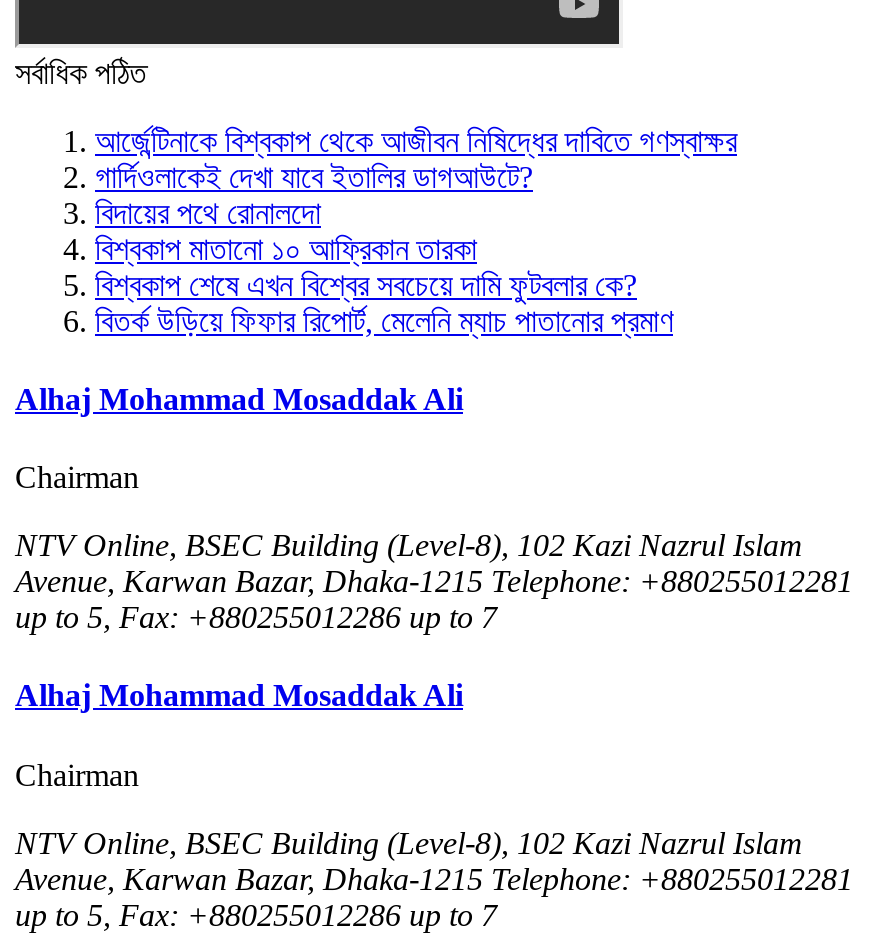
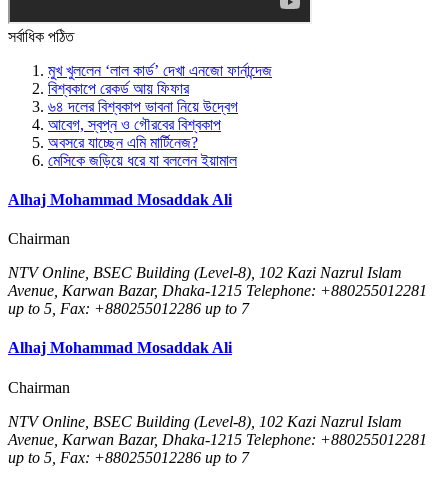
[95,123,737,337] আর্জেন্টিনাকে বিশ্বকাপ থেকে আজীবন নিষিদ্ধের দাবিতে গণস্বাক্ষর | গার্দিওলাকেই দেখা যাবে ইতালির ডাগআউটে? | বিদায়ের পথে রোনালদো | বিশ্বকাপ মাতানো ১০ আফ্রিকান তারকা | বিশ্বকাপ শেষে এখন বিশ্বের সবচেয়ে দামি ফুটবলার কে? | বিতর্ক উড়িয়ে ফিফার রিপোর্ট, মেলেনি ম্যাচ পাতানোর প্রমাণ -> [48,61,272,168] মুখ খুললেন ‘লাল কার্ড’ দেখা এনজো ফার্নান্দেজ | বিশ্বকাপে রেকর্ড আয় ফিফার | ৬৪ দলের বিশ্বকাপ ভাবনা নিয়ে উদ্বেগ | আবেগ, স্বপ্ন ও গৌরবের বিশ্বকাপ | অবসরে যাচ্ছেন এমি মার্টিনেজ? | মেসিকে জড়িয়ে ধরে যা বললেন ইয়ামাল

